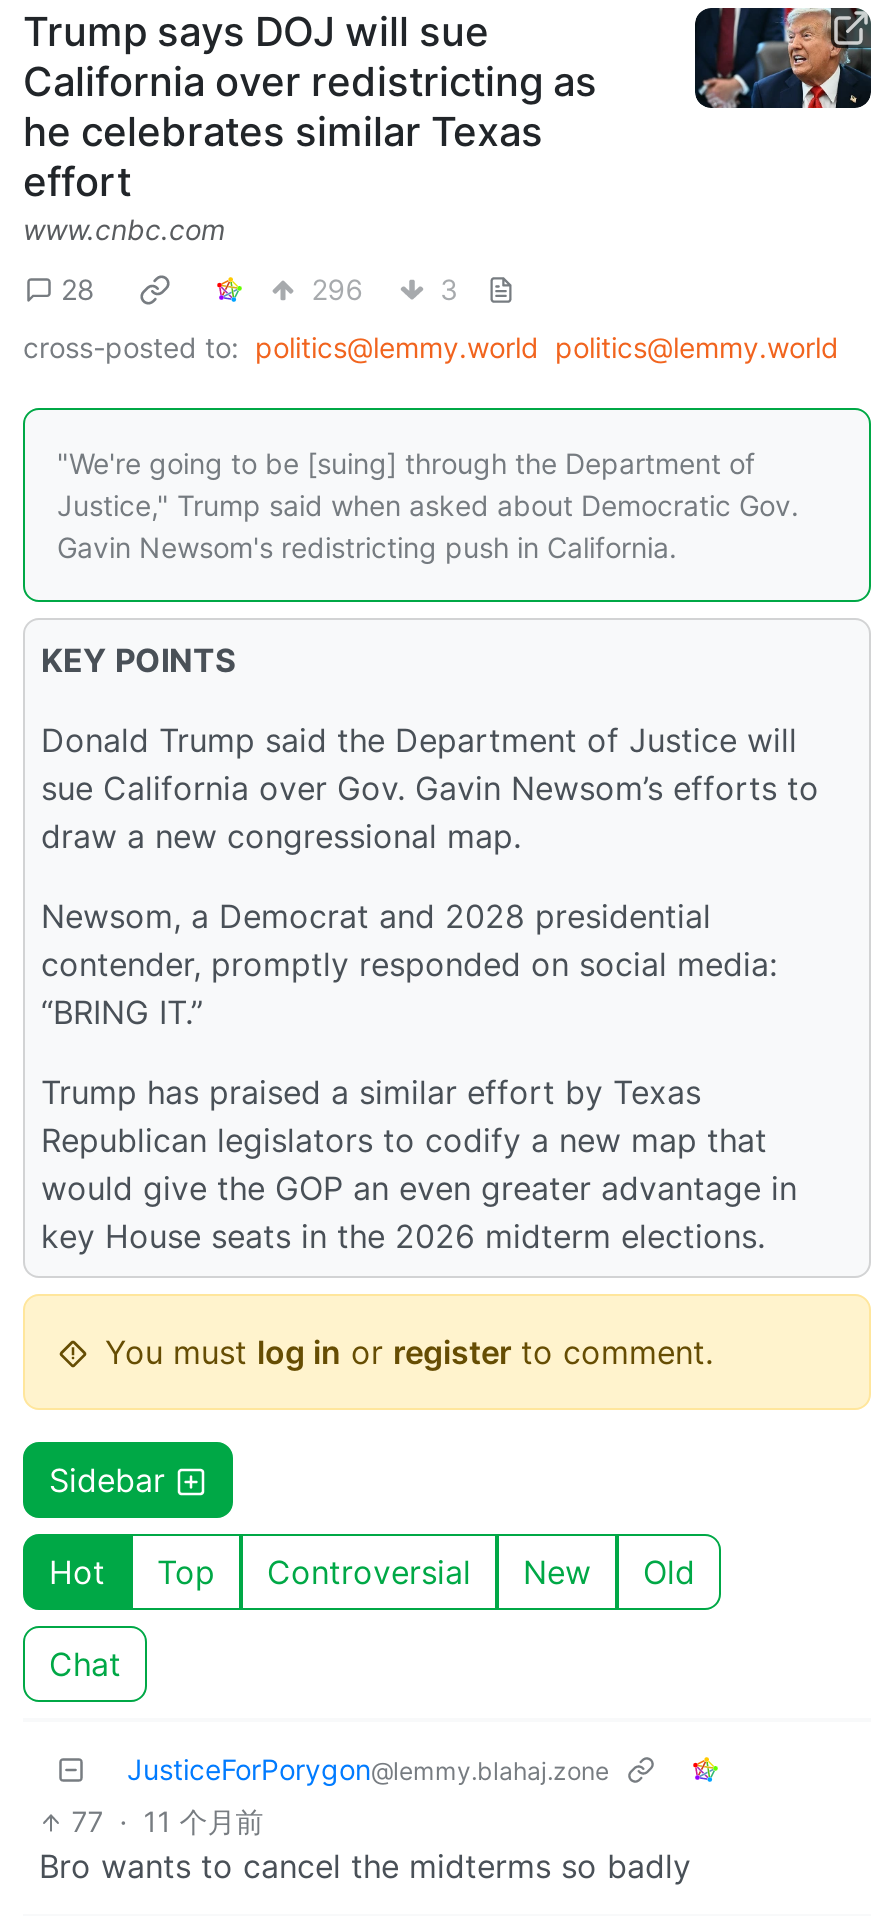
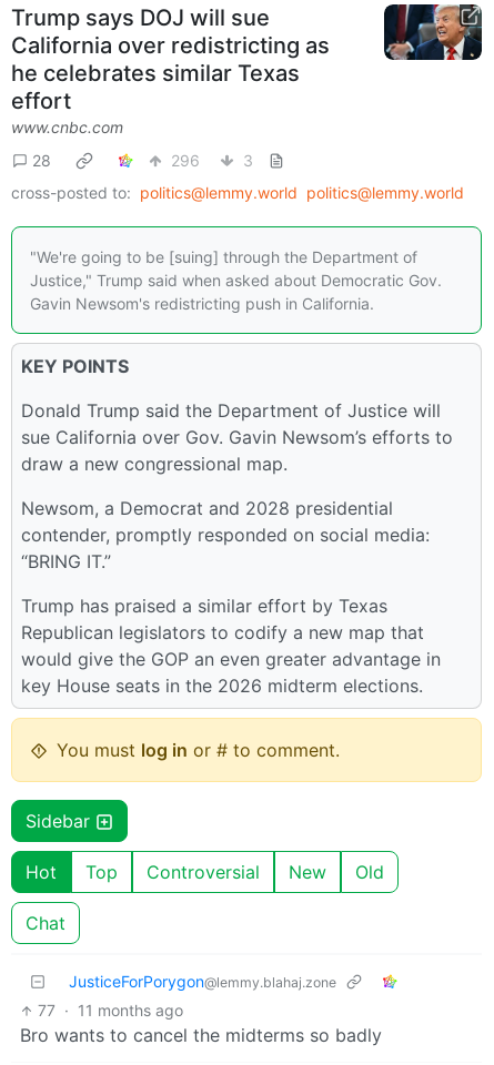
[105,1332,713,1372] You must log in or register to comment. -> [57,739,340,761] You must log in or # to comment.
[71,1804,263,1838] 77 · 11 个月前 -> [38,1001,183,1020] 77 · 11 months ago

